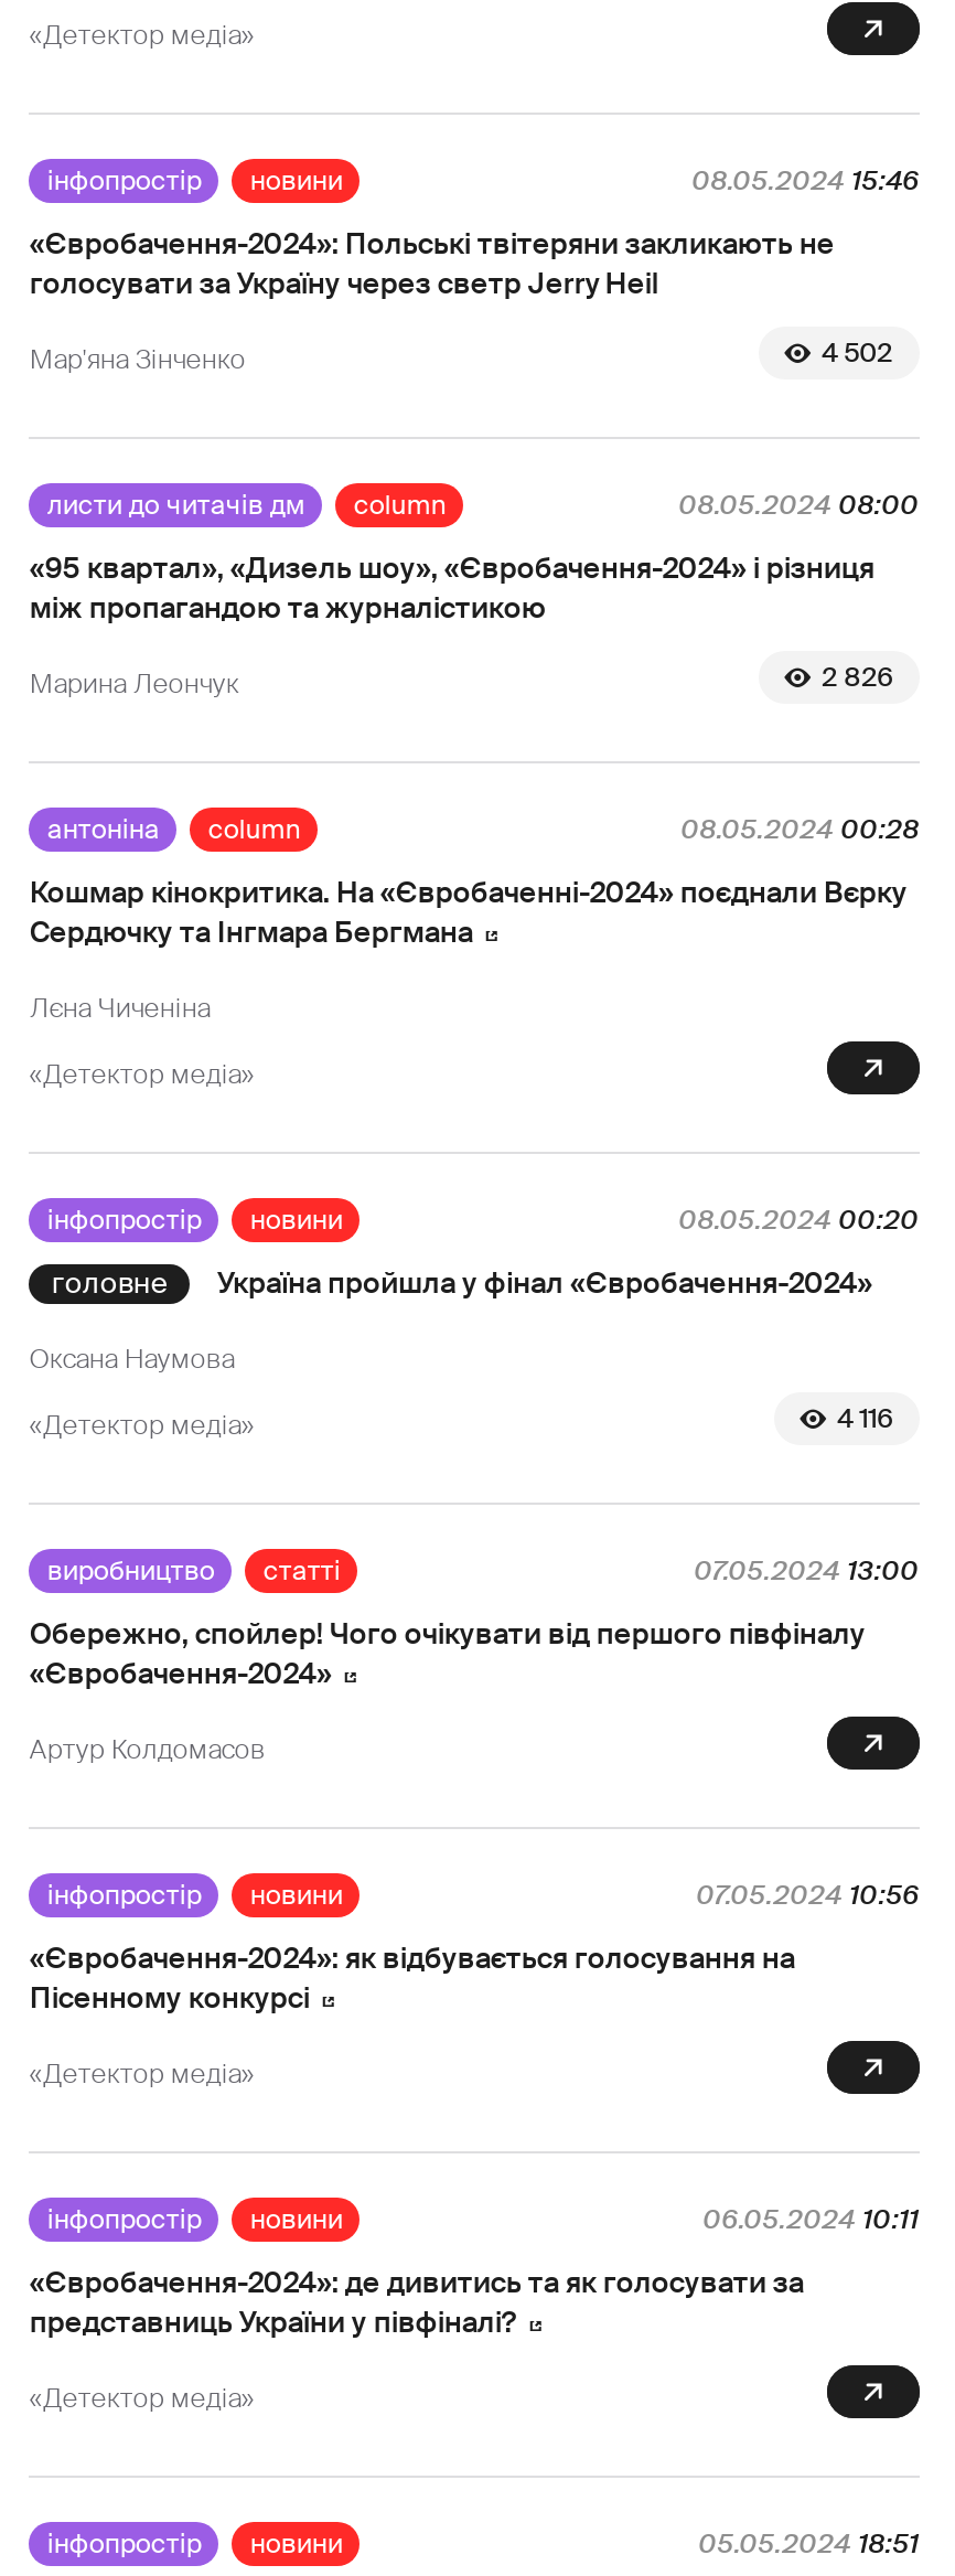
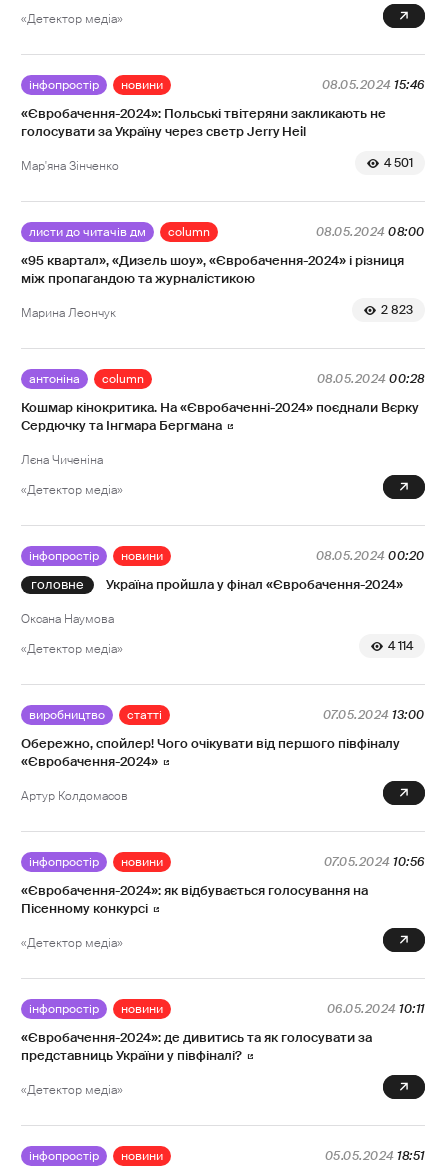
[822,336,892,372] 4 502 -> [384,155,413,171] 4 501
[822,661,892,696] 2 826 -> [381,302,413,318] 2 823
[837,1402,892,1437] 4 116 -> [388,638,413,654] 4 114

